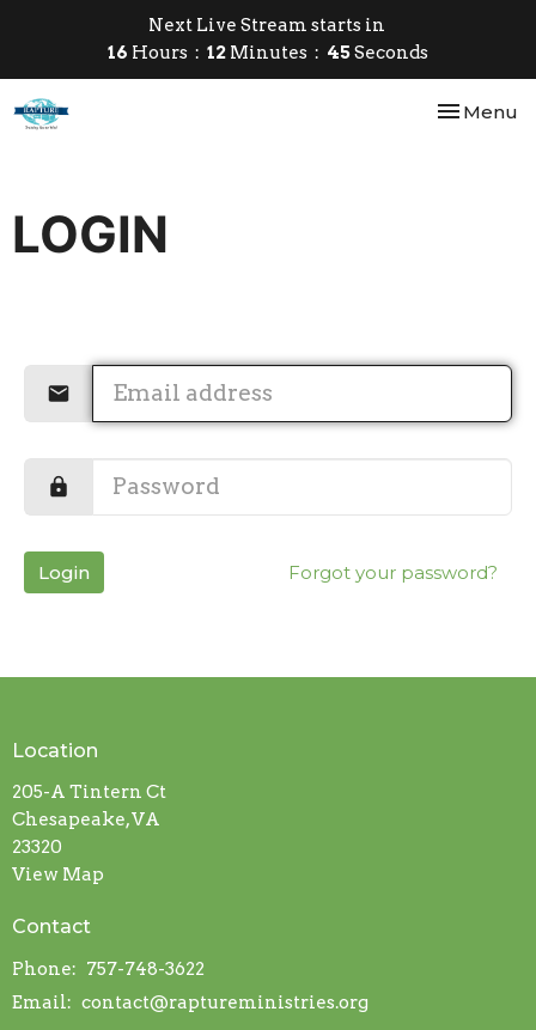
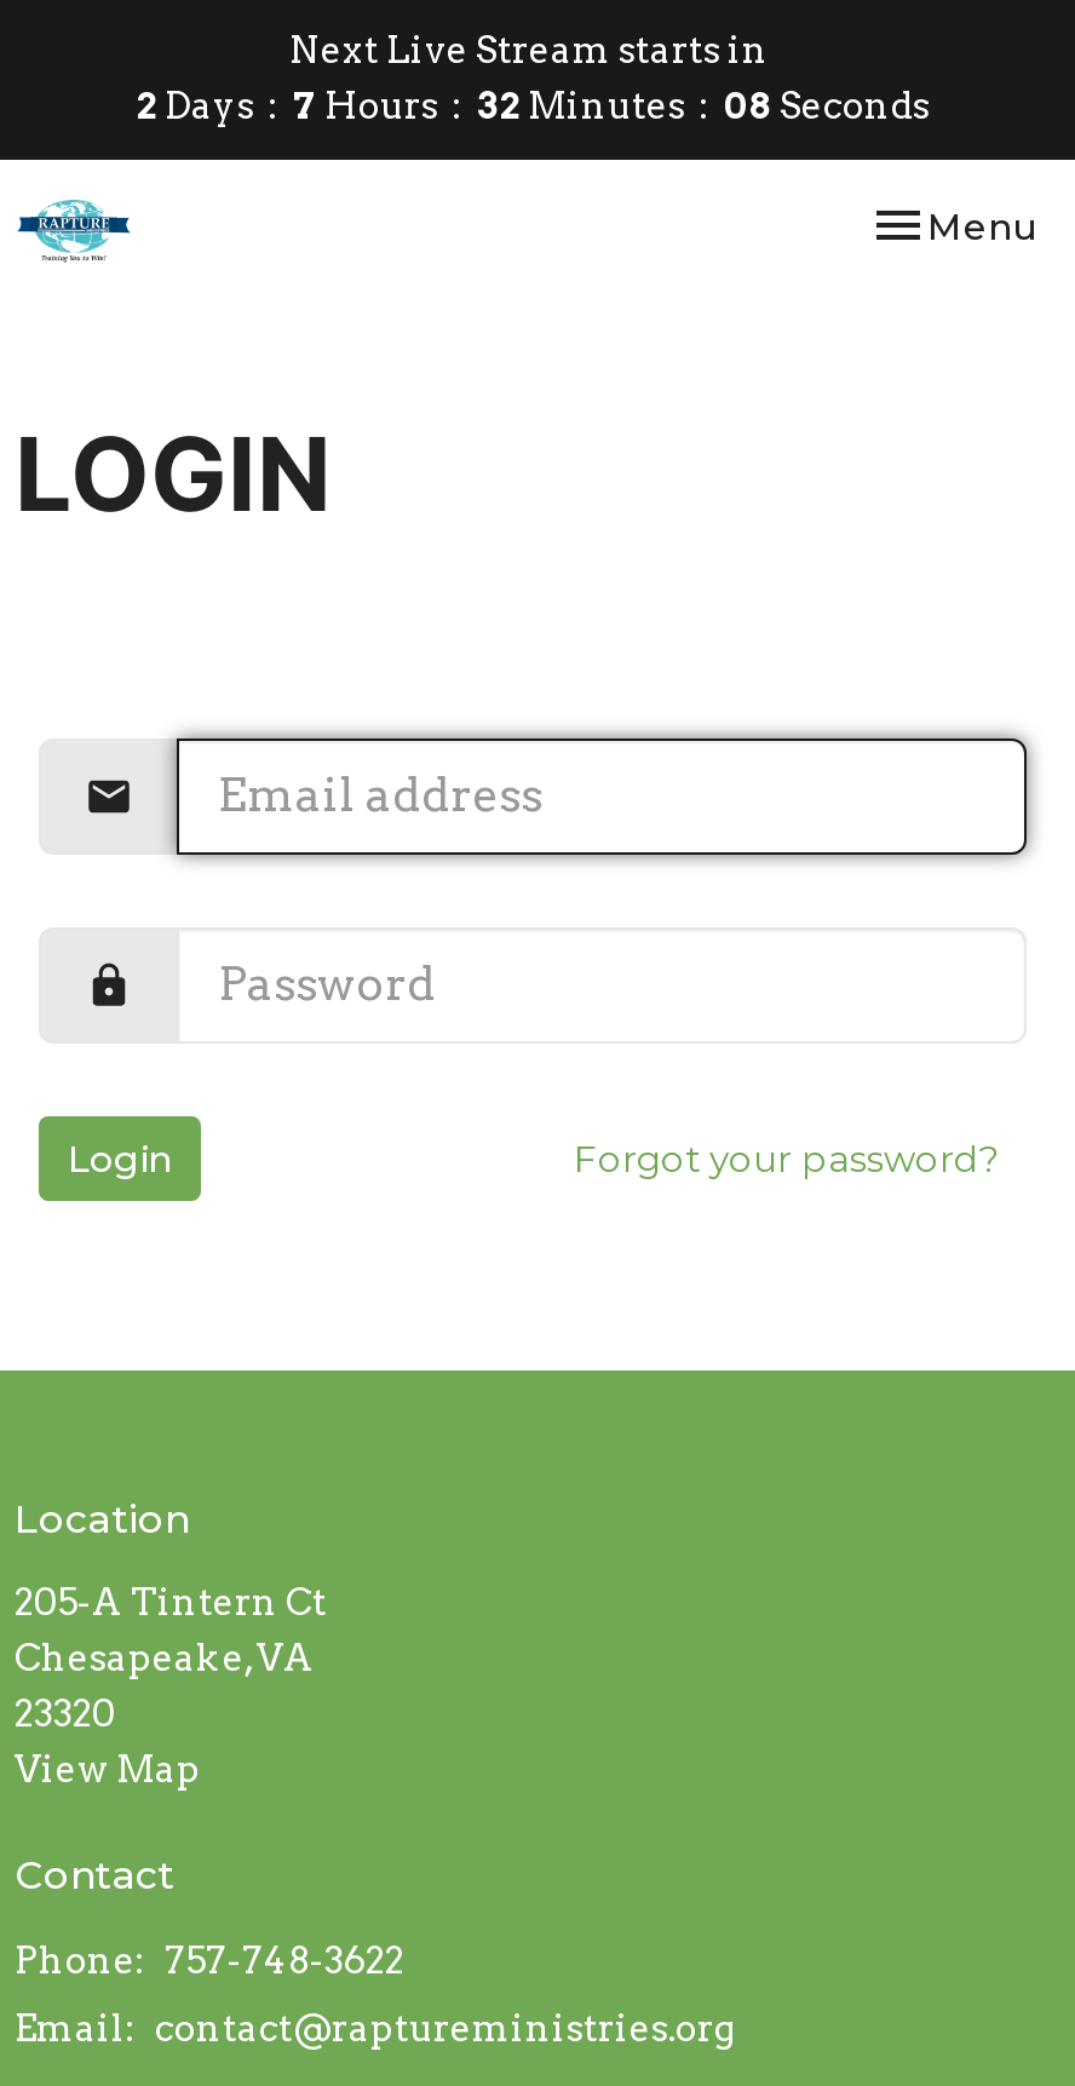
[108,42,428,63] 16 Hours | 12 Minutes | 45 Seconds -> [136,85,930,128] 2 Days | 7 Hours | 32 Minutes | 08 Seconds

